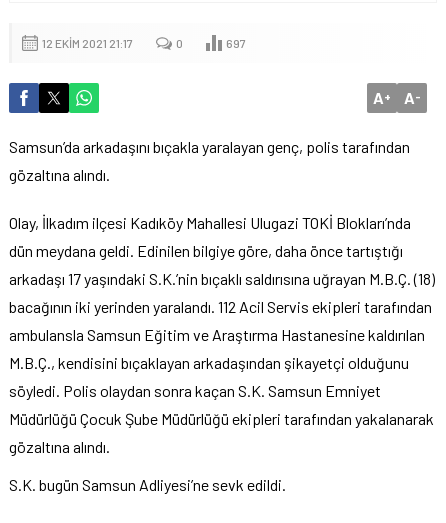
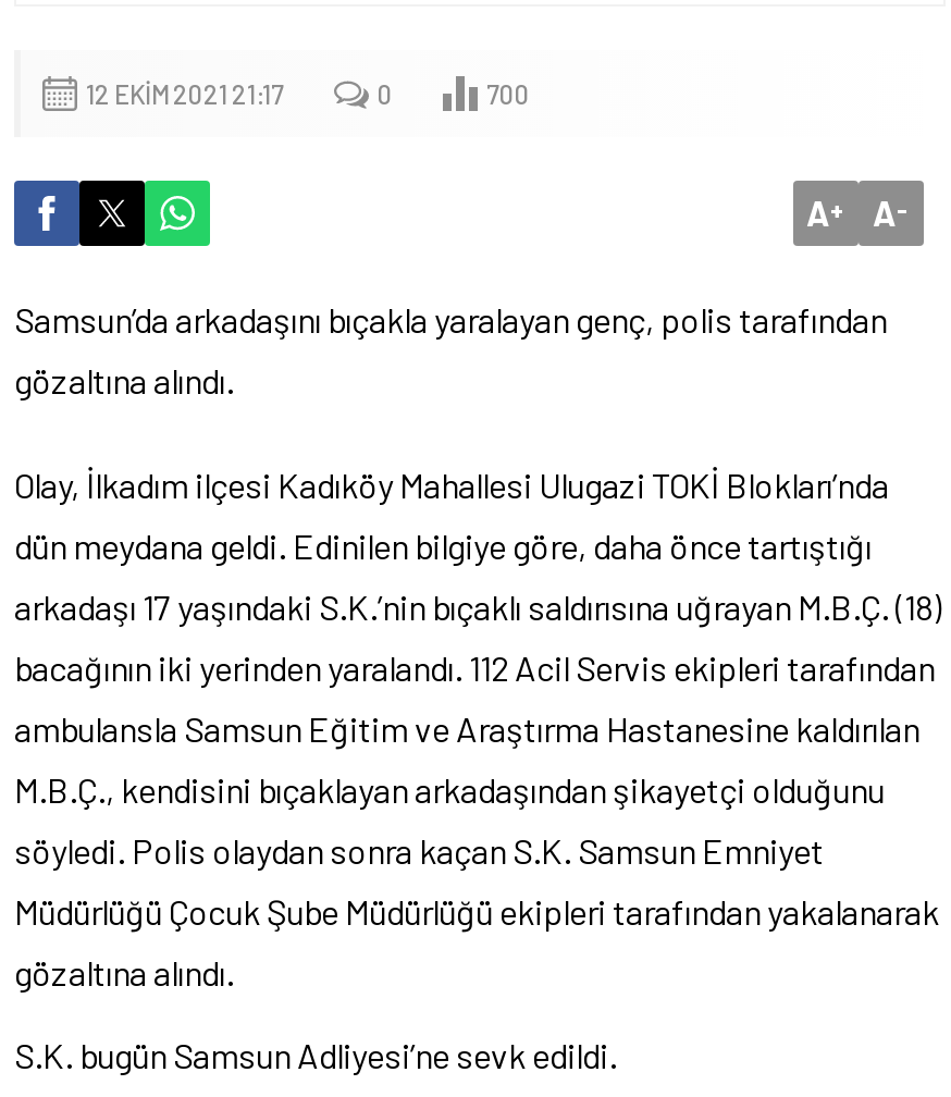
[226,36,246,50] 697 -> [486,78,530,109] 700

